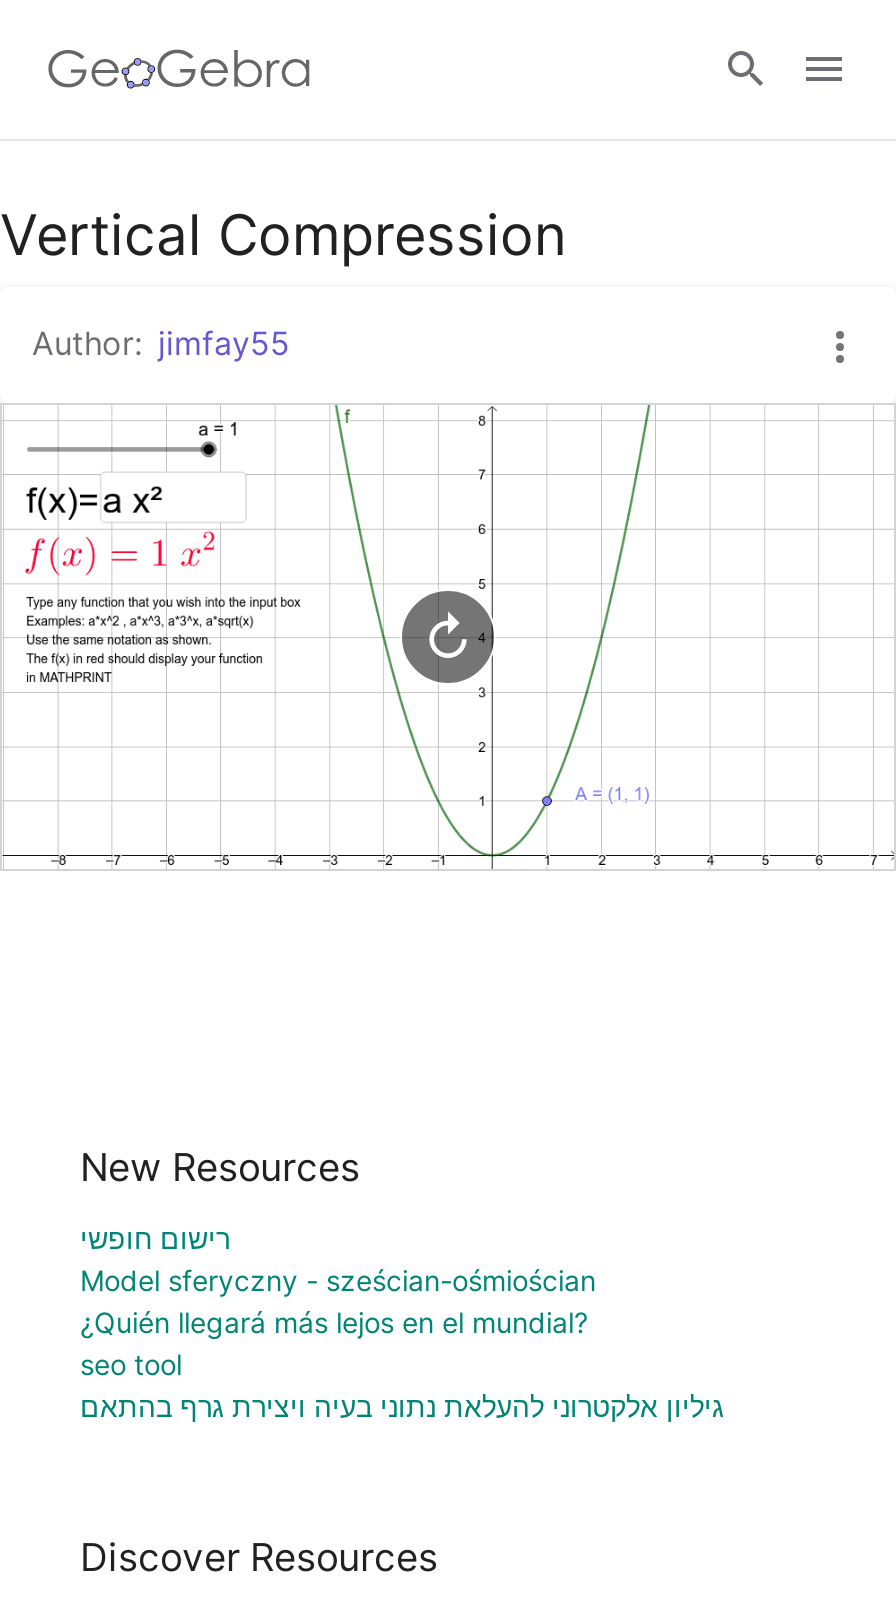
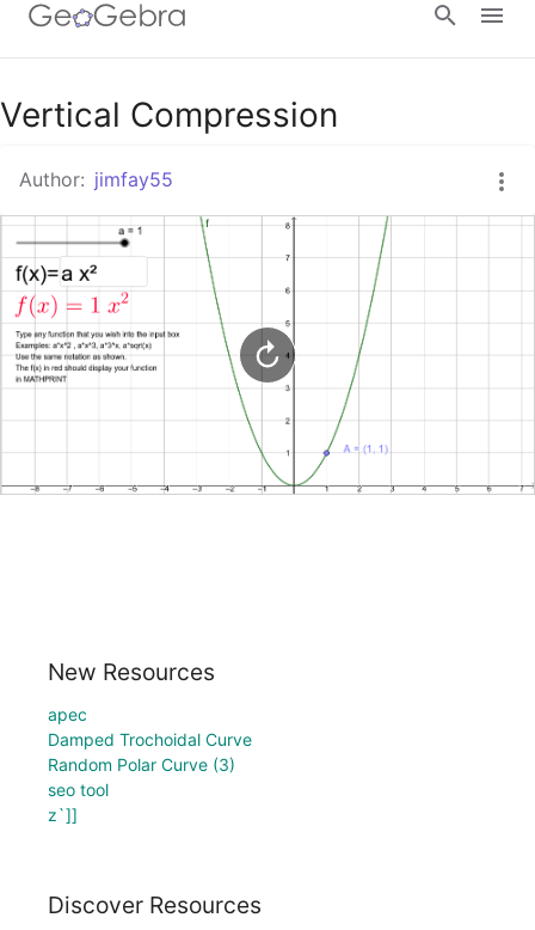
[80,1221,596,1339] רישום חופשי | Model sferyczny - sześcian-ośmiościan | ¿Quién llegará más lejos en el mundial? -> [48,704,252,774] apec | Damped Trochoidal Curve | Random Polar Curve (3)
[80,1389,724,1423] גיליון אלקטרוני להעלאת נתוני בעיה ויצירת גרף בהתאם -> [48,804,78,825] z`]]

